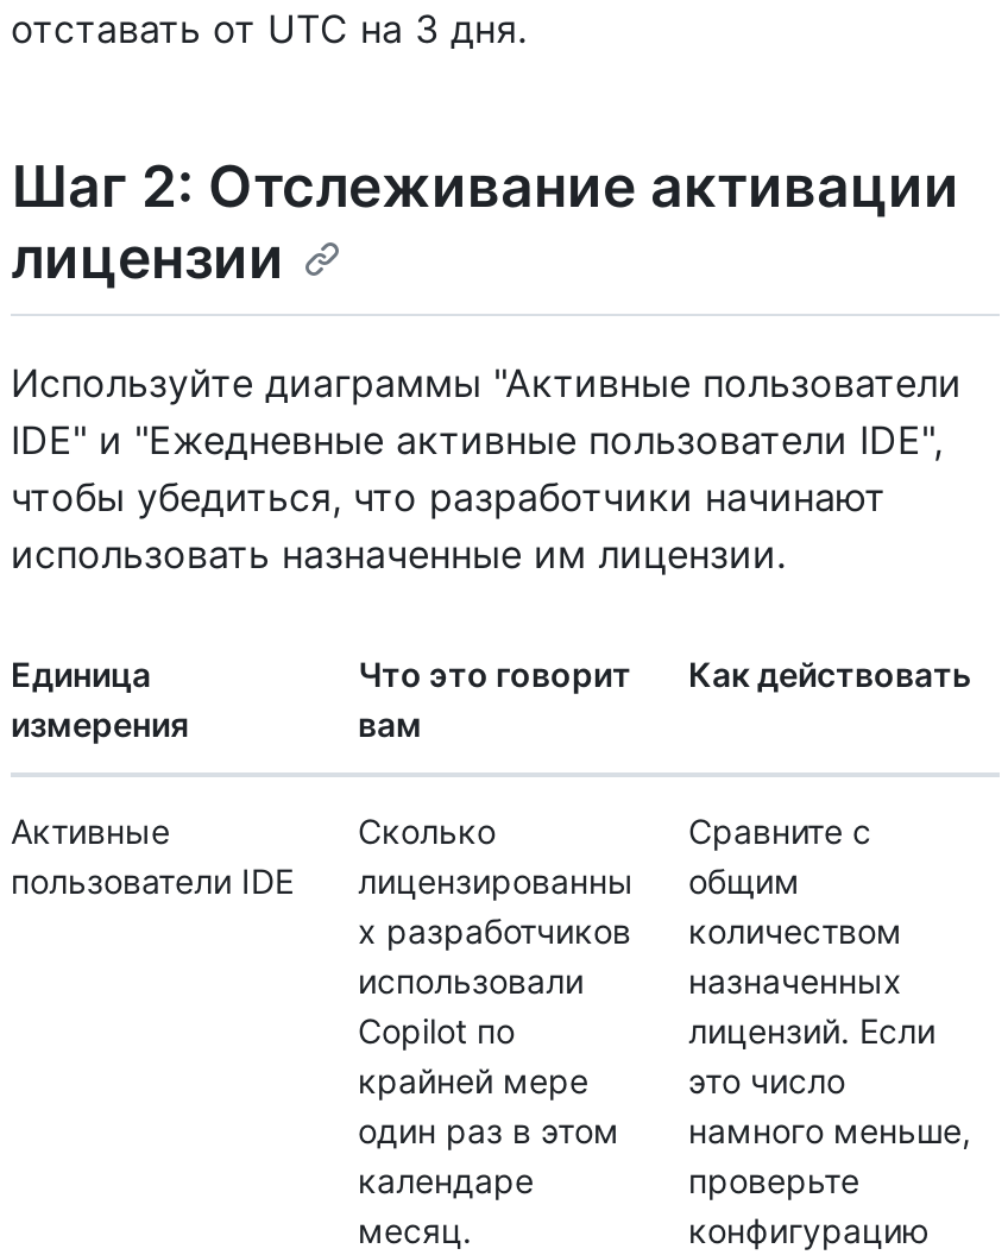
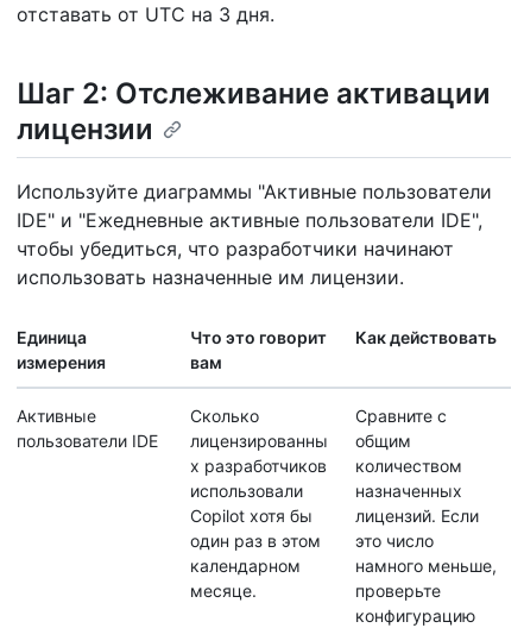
[358,1009,588,1100] Copilot по | крайней мере -> [190,505,312,525] Copilot хотя бы
moved [358,1109,619,1149] -> [190,530,321,550]: один раз в этом
[358,1159,534,1249] календаре | месяц. -> [190,555,301,600] календарном | месяце.

